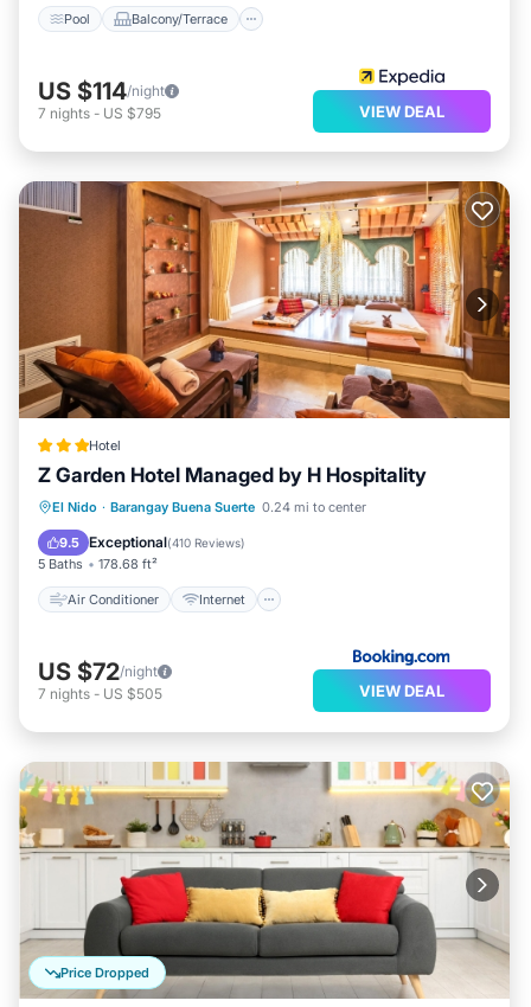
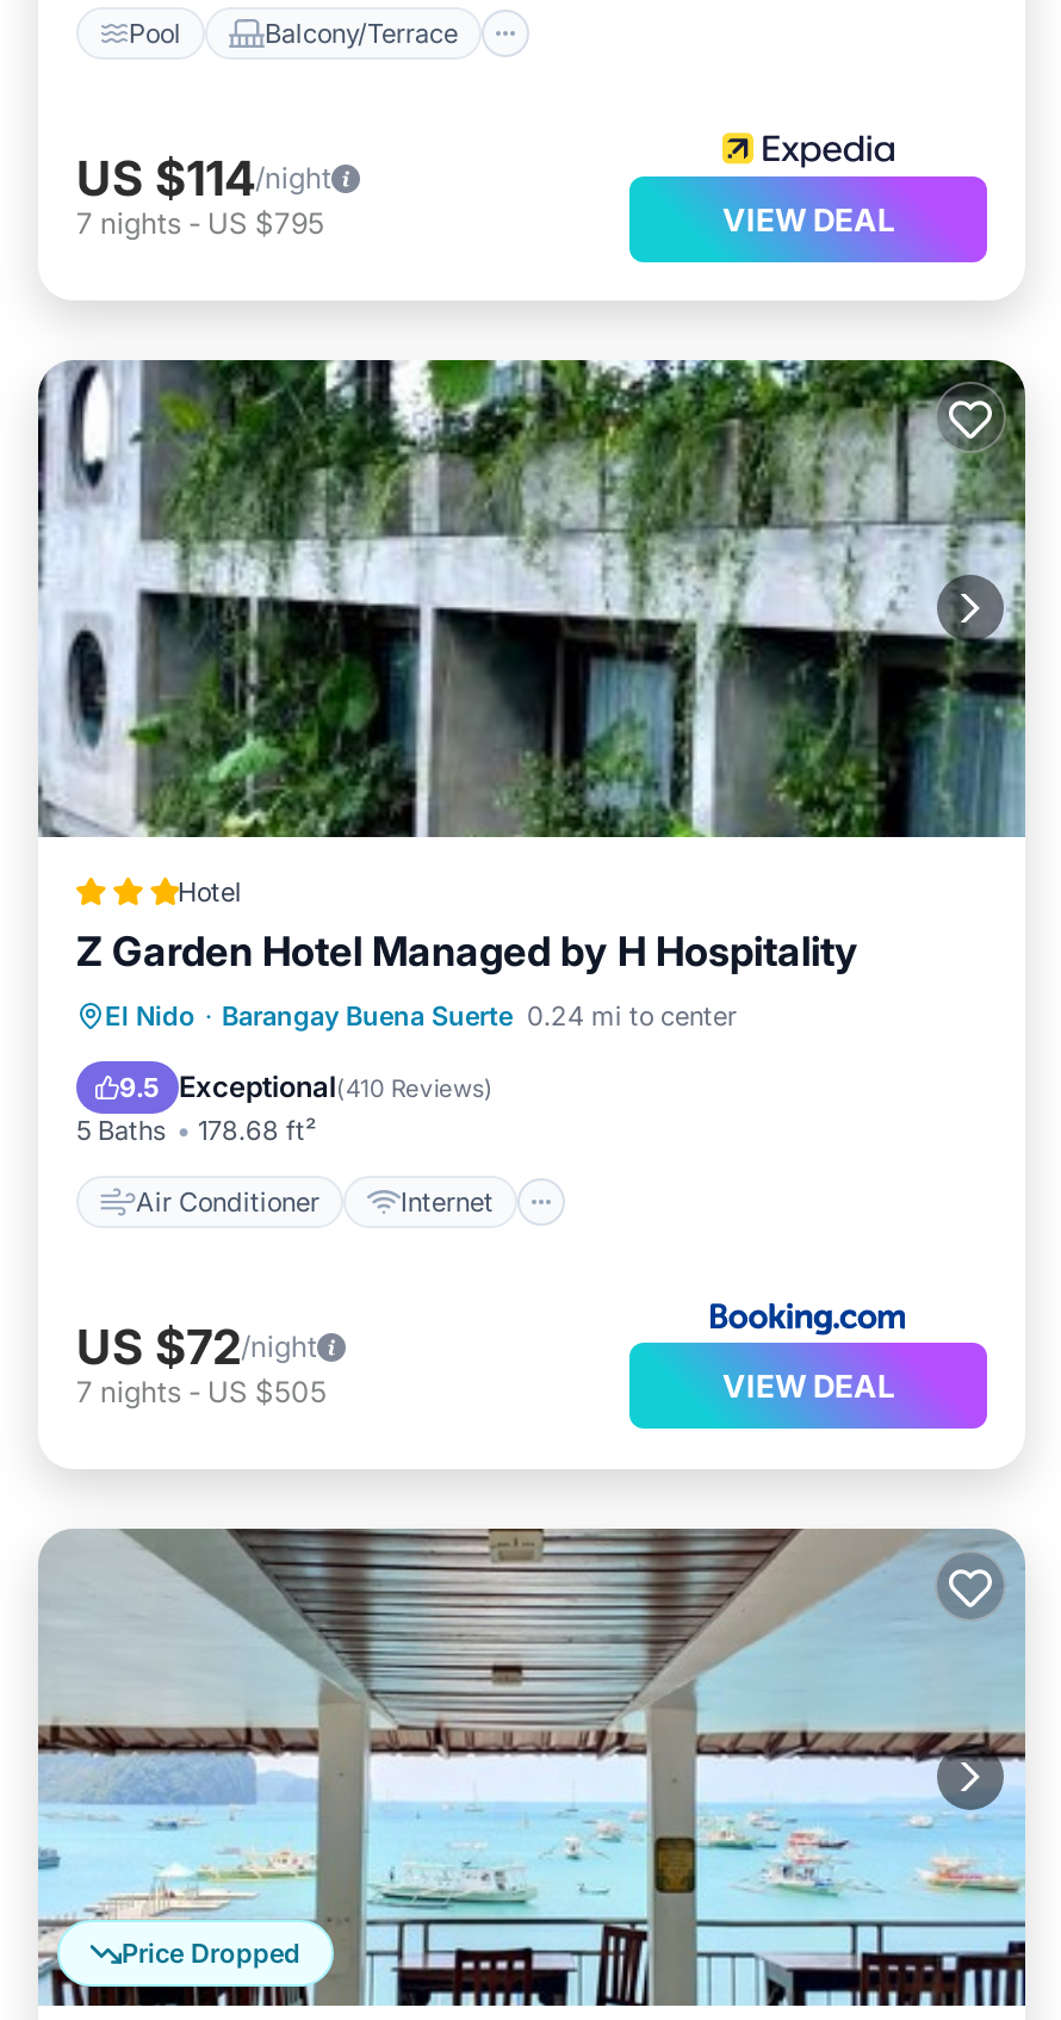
[18,180,511,419] [image] -> [36,358,1028,839] [image]
[19,761,511,1000] [image] -> [36,1526,1028,2008] [image]

